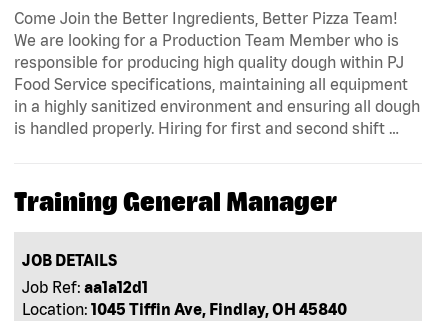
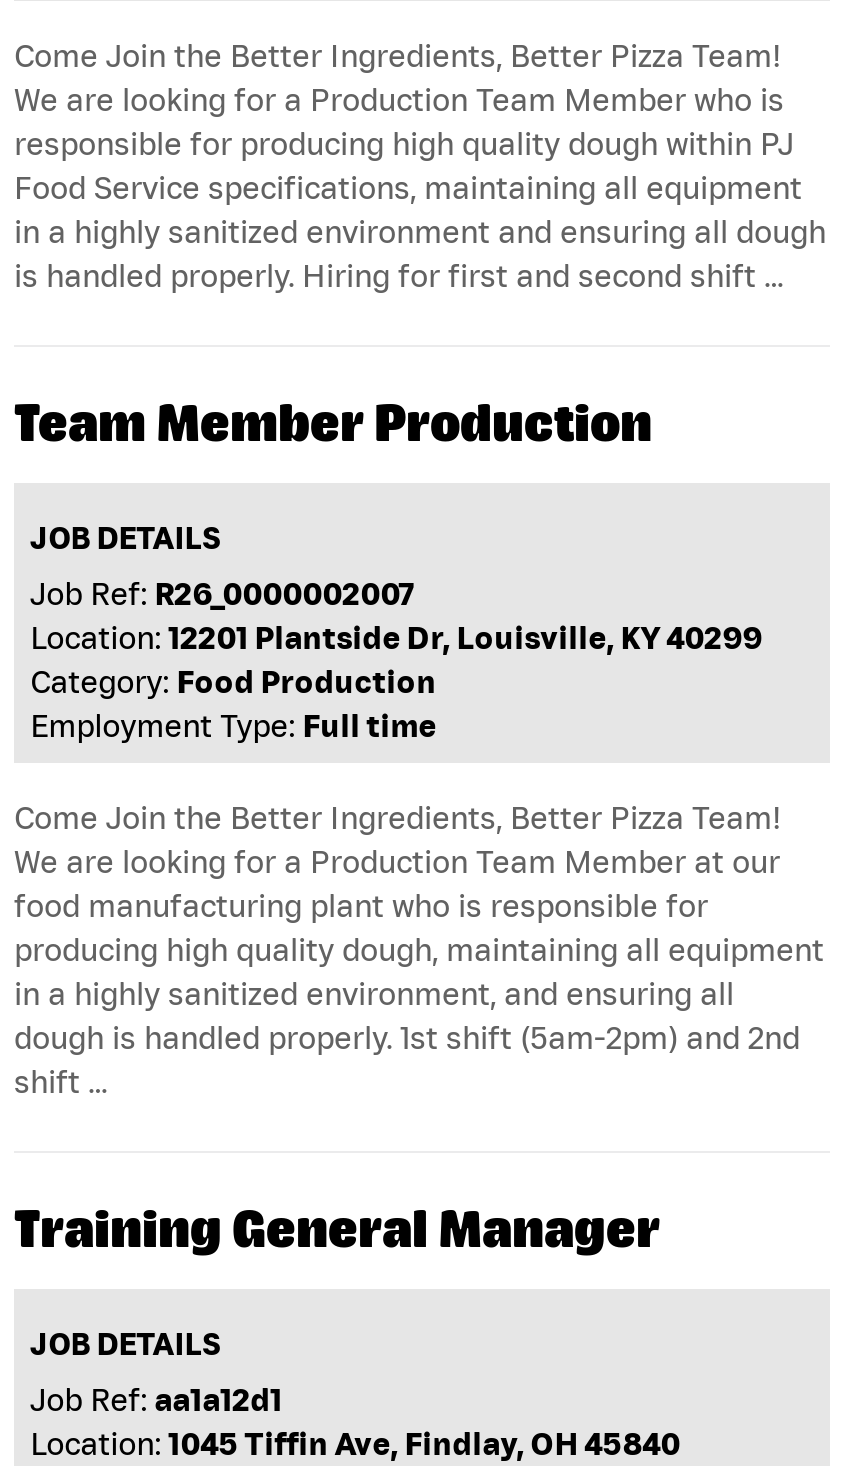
none -> [14,393,824,1099] Team Member Production | JOB DETAILS | Job Ref: R26_0000002007 | Location: 12201 Plantside Dr, Louisville, KY 40299 | Category: Food Production | Employment Type: Full time | Come Join the Better Ingredients, Better Pizza Team! | We are looking for a Production Team Member at our | food manufacturing plant who is responsible for | producing high quality dough, maintaining all equipment | in a highly sanitized environment, and ensuring all | dough is handled properly. 1st shift (5am-2pm) and 2nd | shift …

